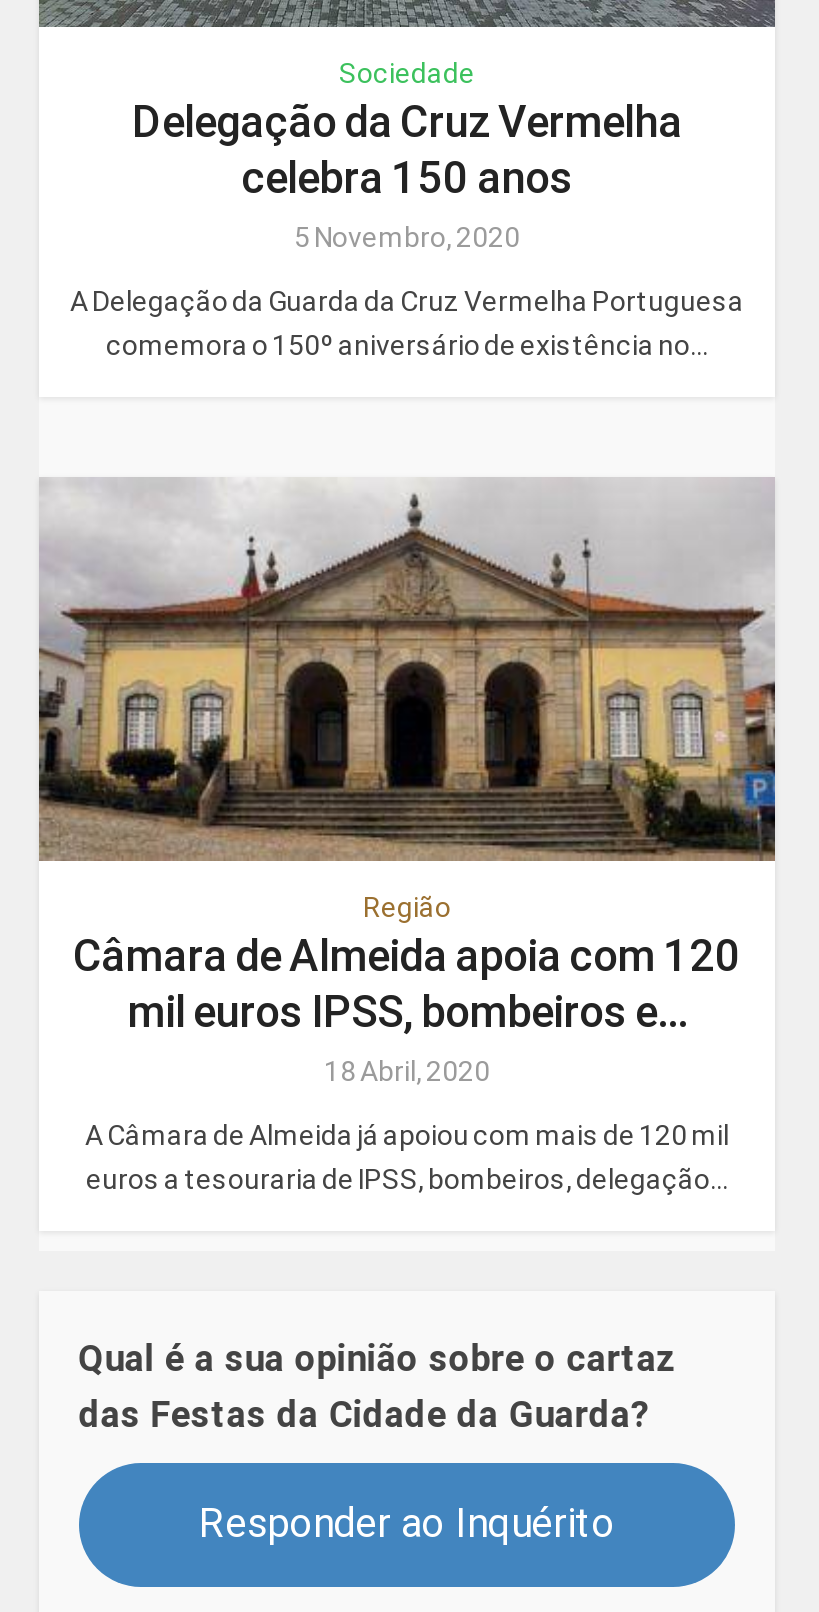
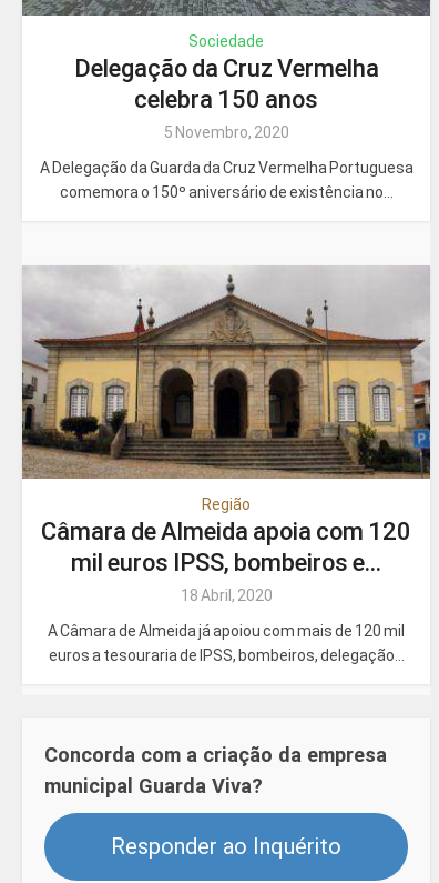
[78,1337,676,1435] Qual é a sua opinião sobre o cartaz | das Festas da Cidade da Guarda? -> [44,743,387,797] Concorda com a criação da empresa | municipal Guarda Viva?

